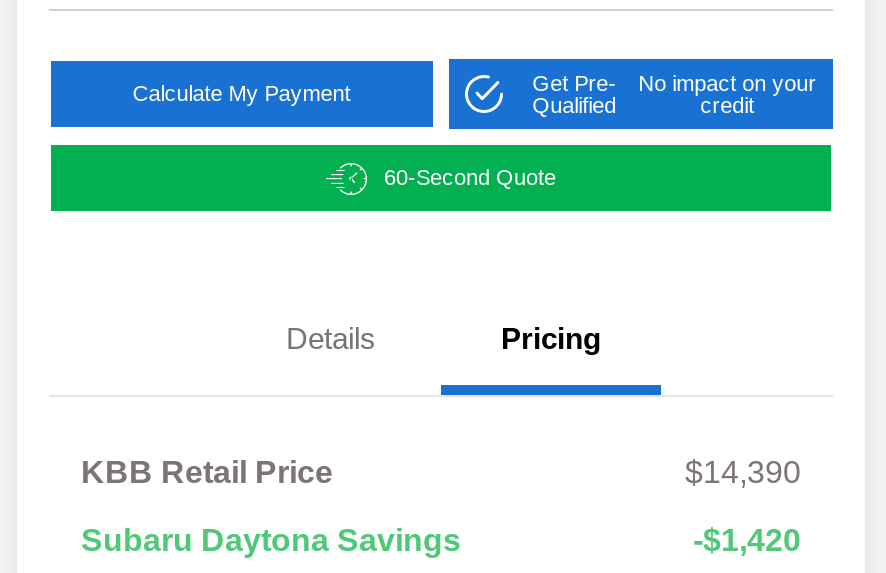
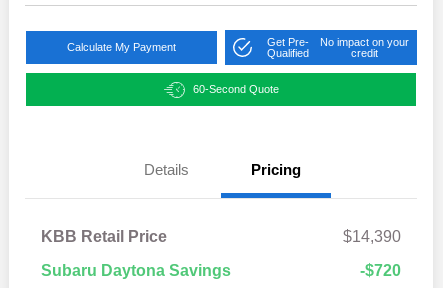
[693,523,801,557] -$1,420 -> [360,262,401,279] -$720

